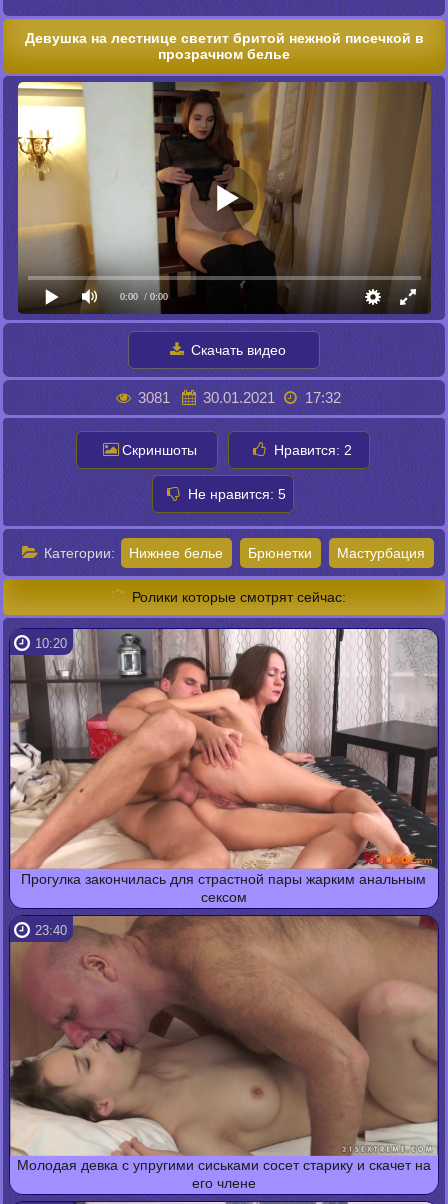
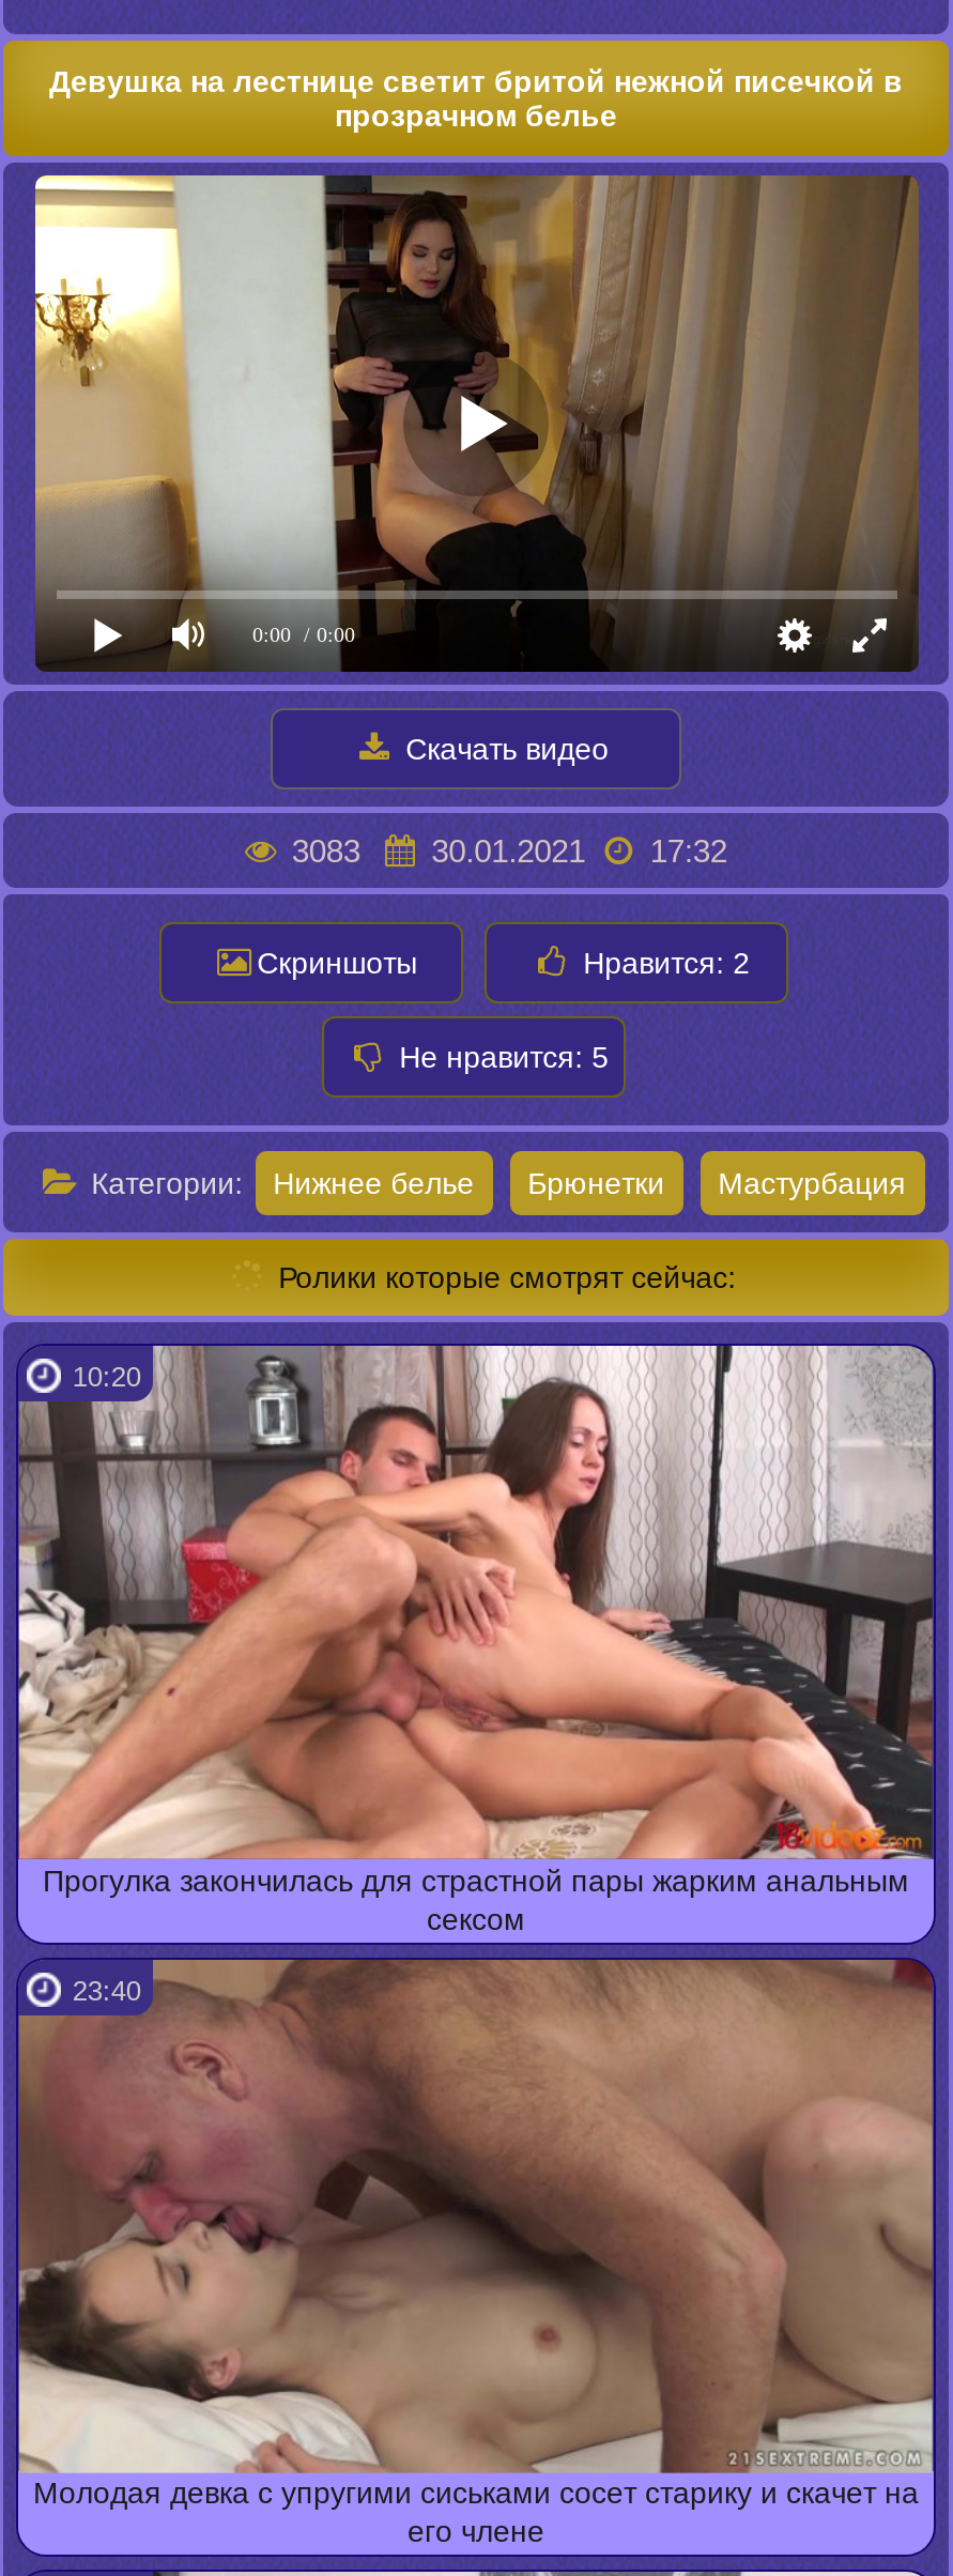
[134,389,341,406] 3081 30.01.2021 17:32 -> [283,833,727,869] 3083 30.01.2021 17:32

